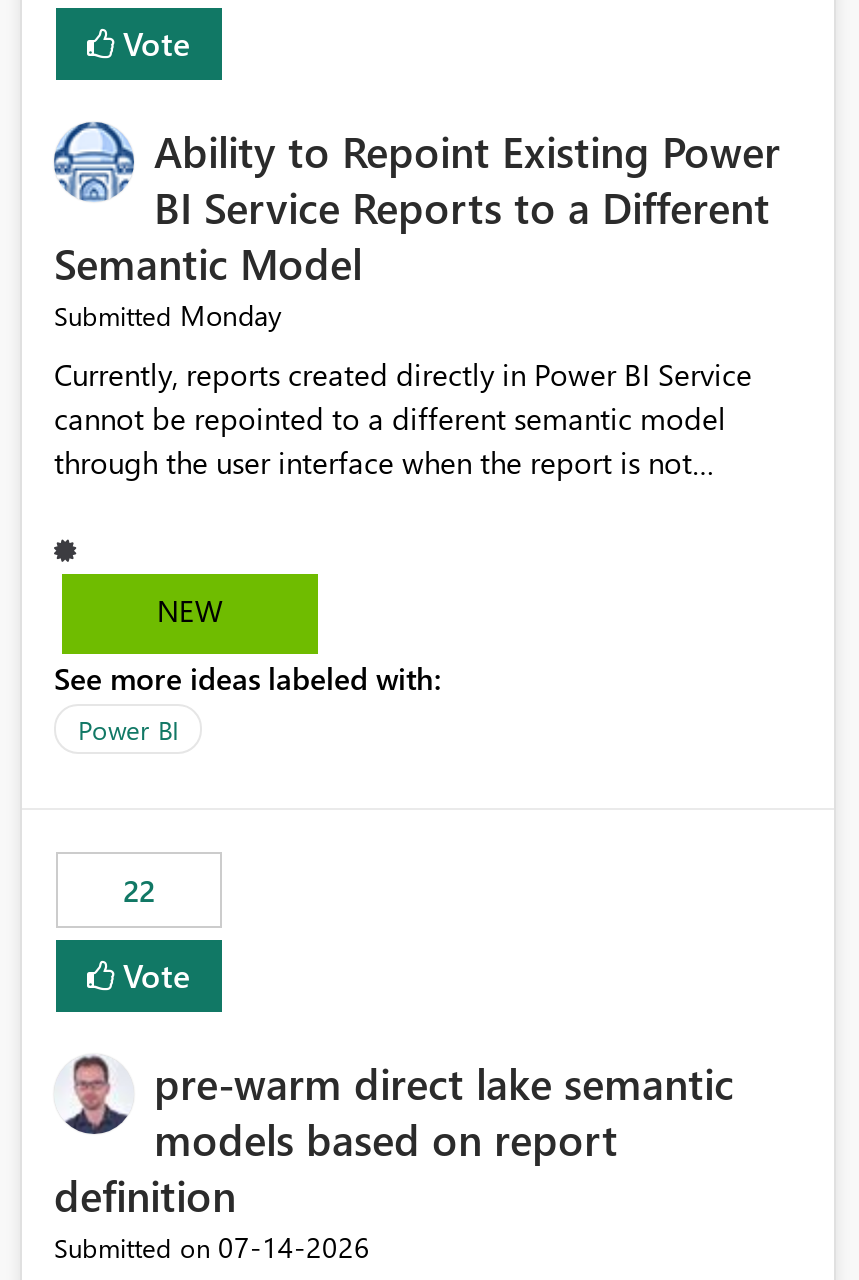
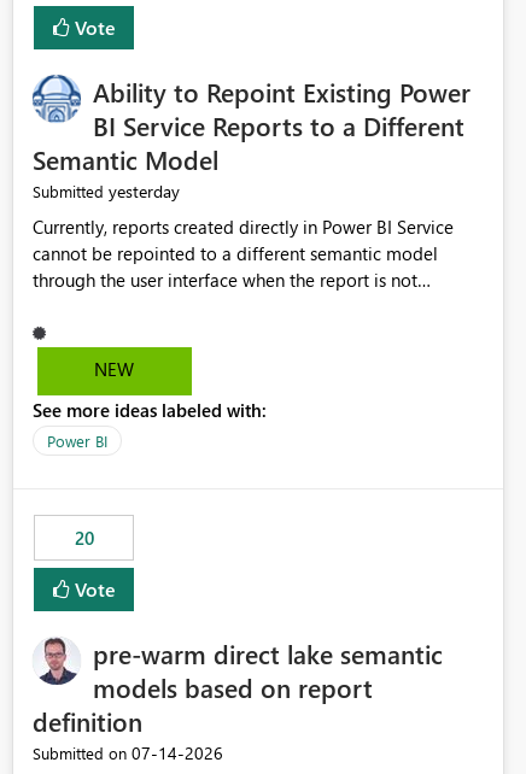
[54,297,282,335] Submitted Monday -> [33,180,180,203] Submitted yesterday
[123,871,155,911] 22 -> [74,526,93,550] 20

